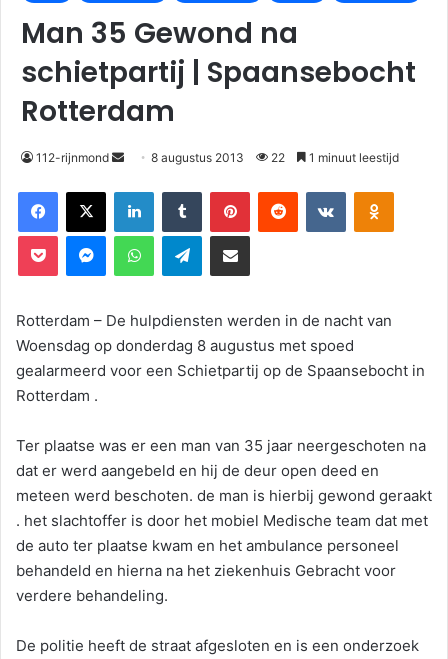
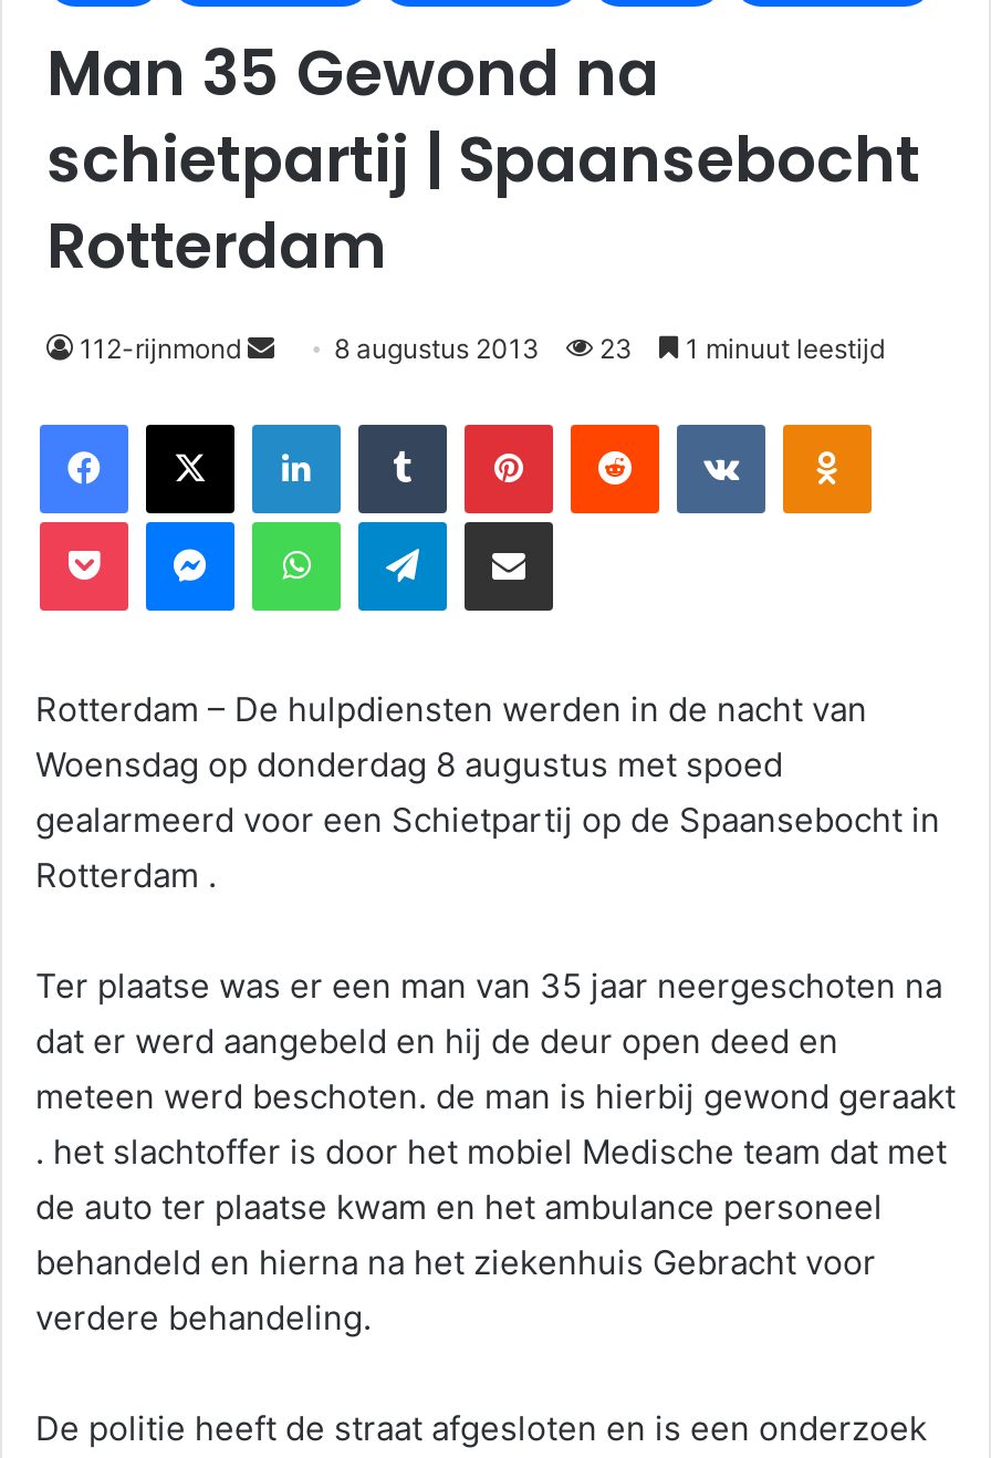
[151,150,399,165] 8 augustus 2013 22 1 minuut leestijd -> [334,332,885,365] 8 augustus 2013 23 1 minuut leestijd

